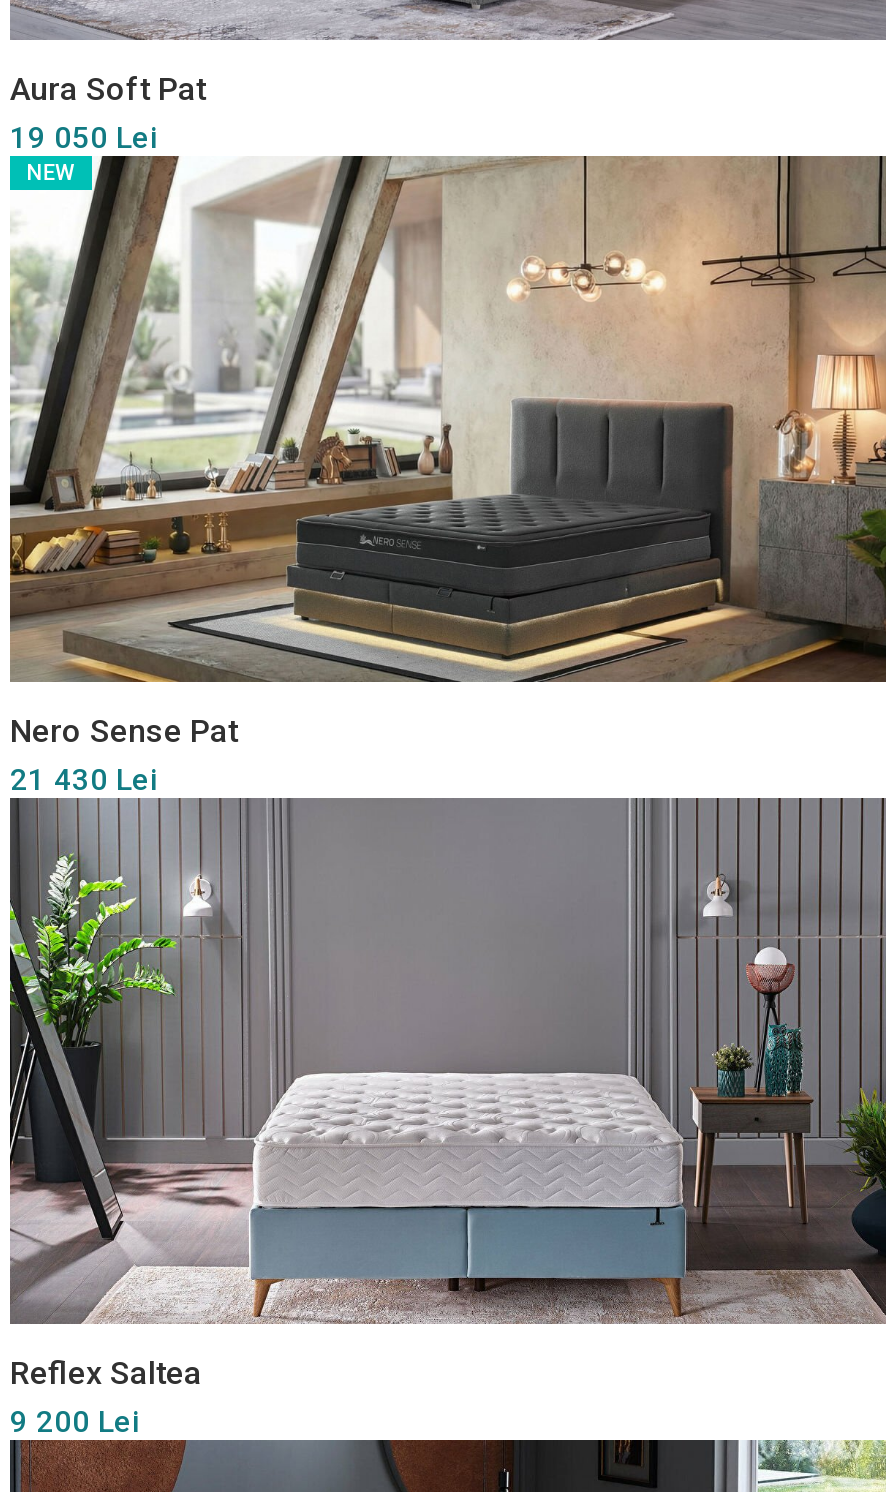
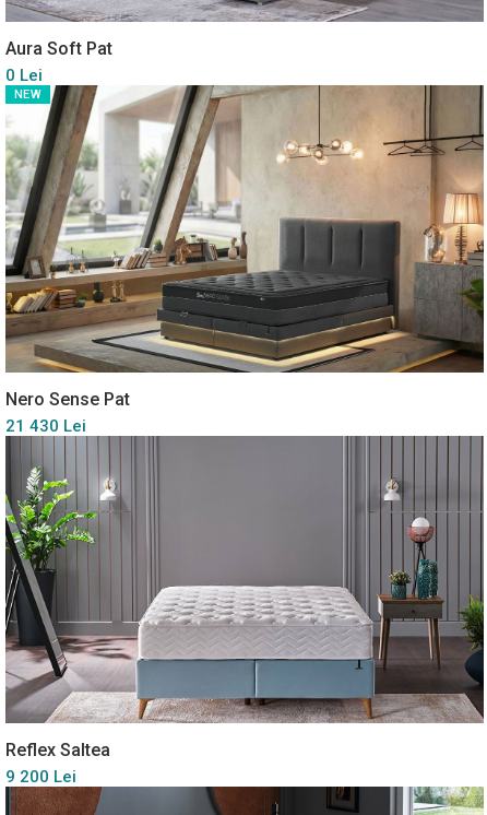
[10,121,158,157] 19 050 Lei -> [5,66,43,86] 0 Lei

